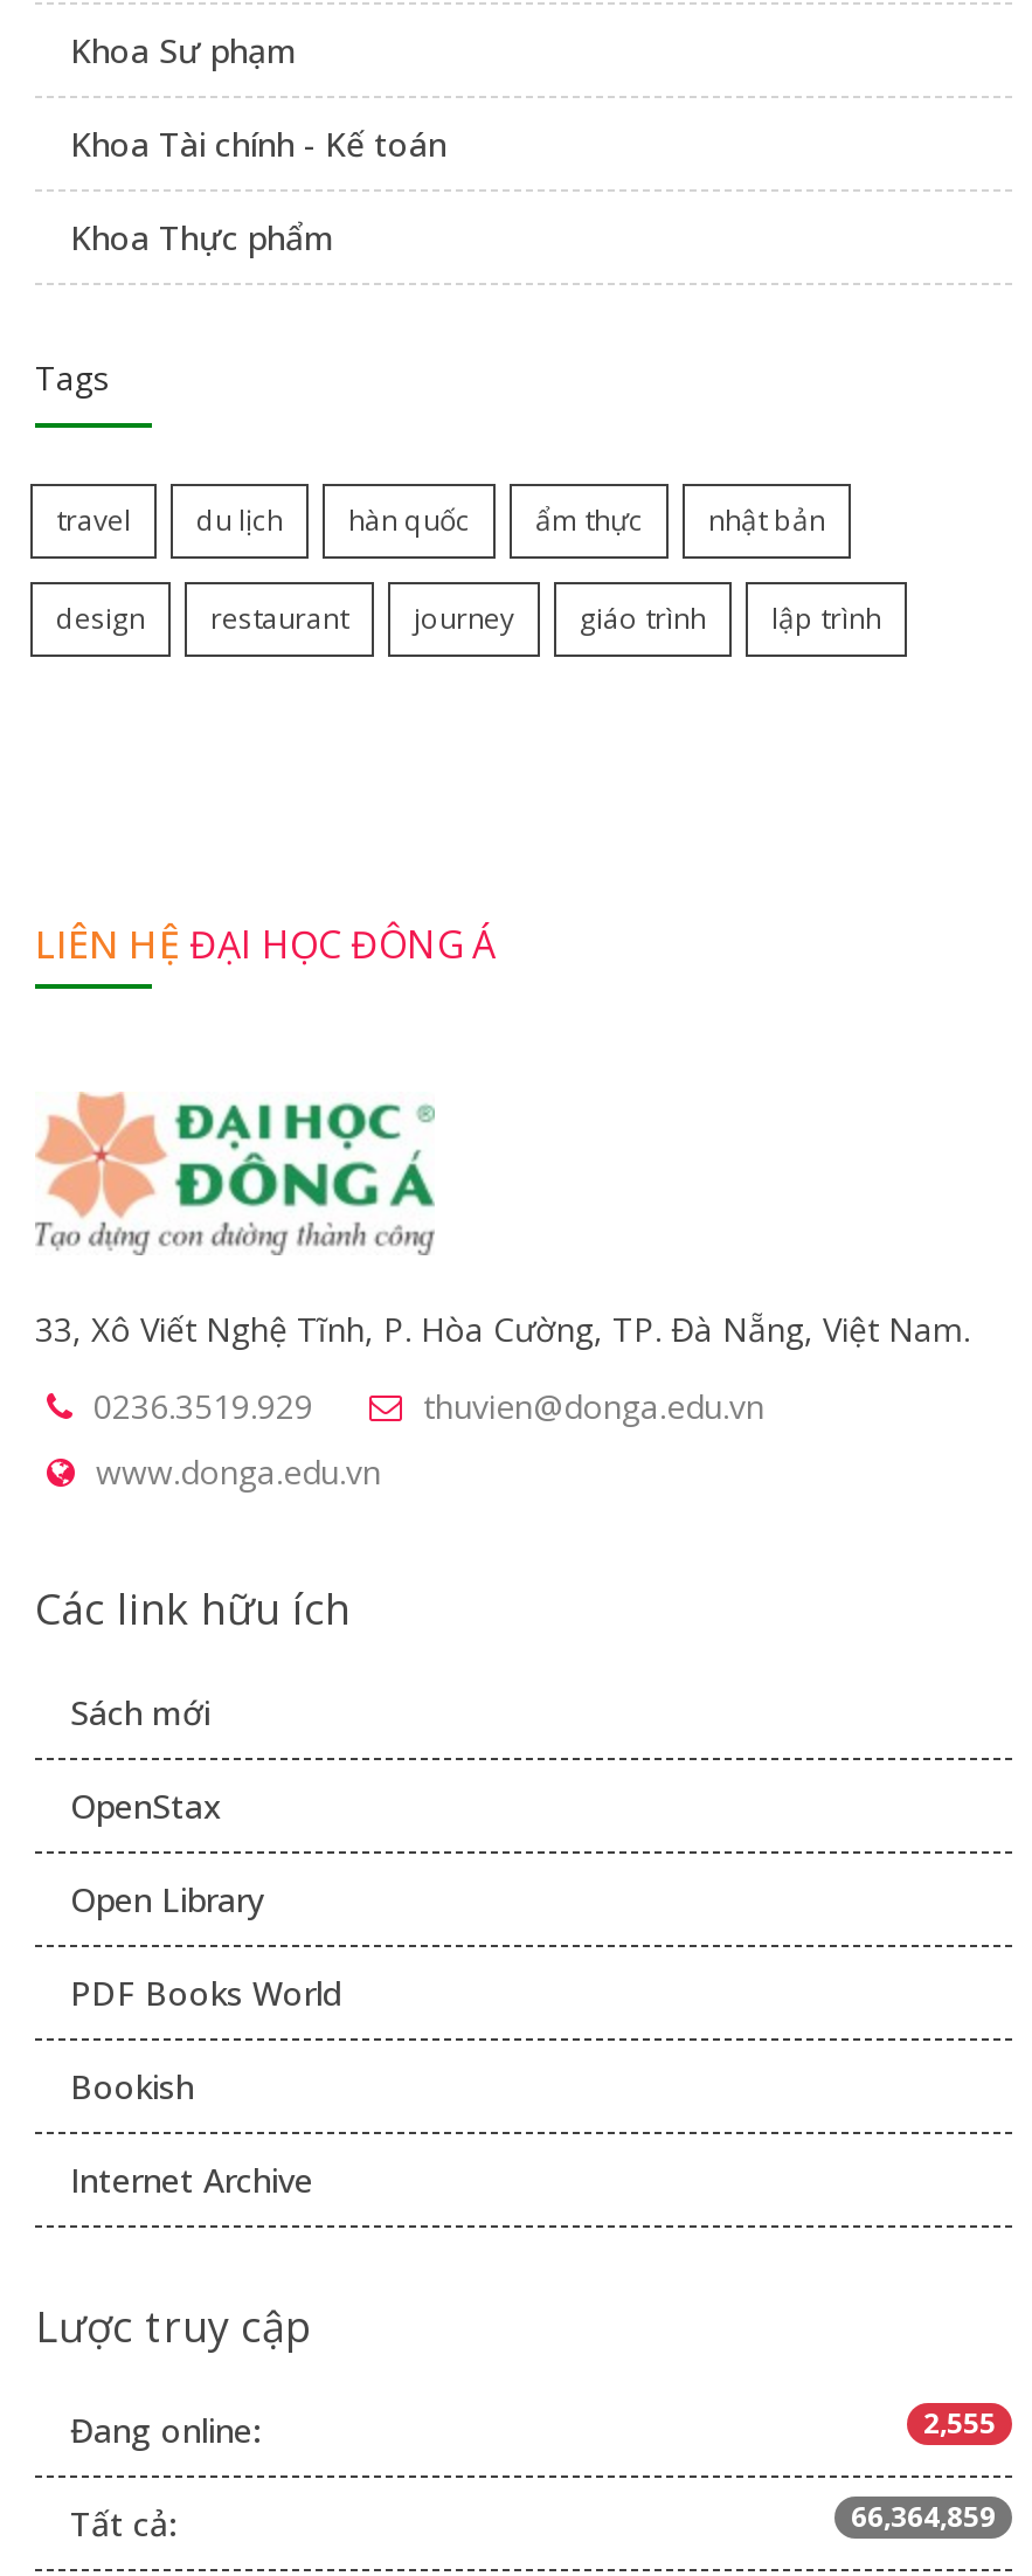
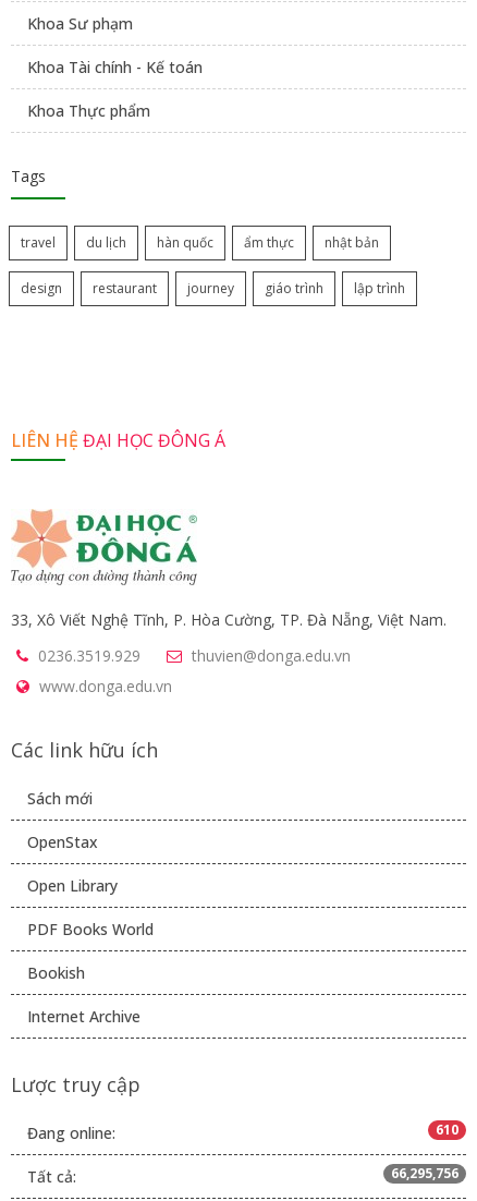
[923,2404,996,2443] 2,555 -> [436,1121,458,1139] 610
[851,2497,996,2537] 66,364,859 -> [391,1164,458,1183] 66,295,756

